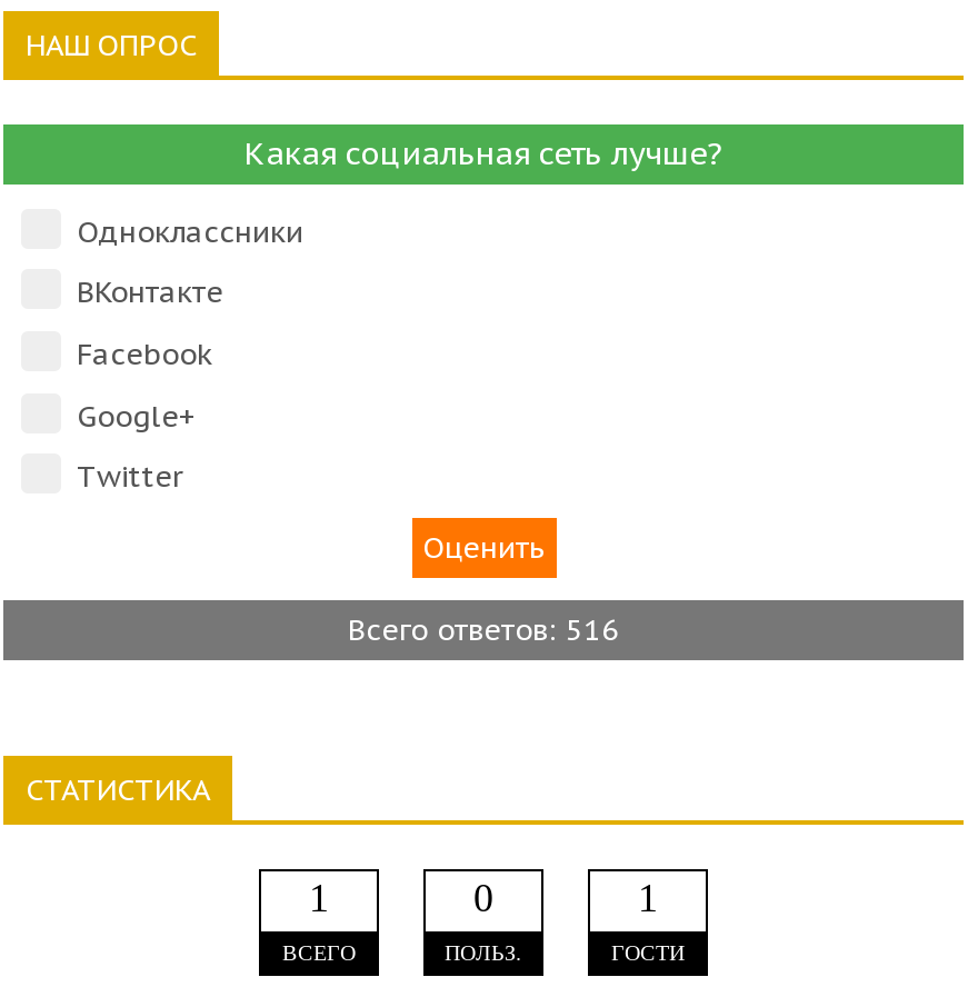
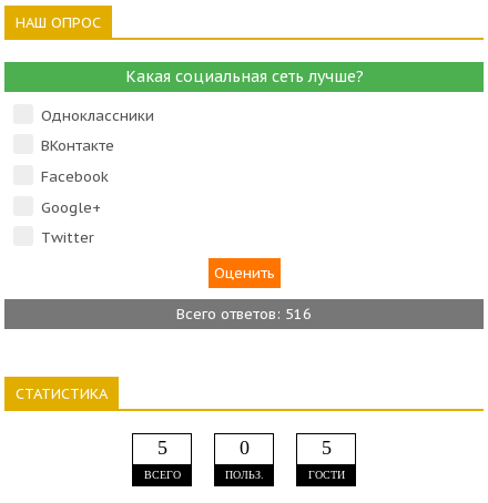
[309,876,329,921] 1 -> [157,437,167,459] 5
[638,876,658,921] 1 -> [321,437,331,459] 5

